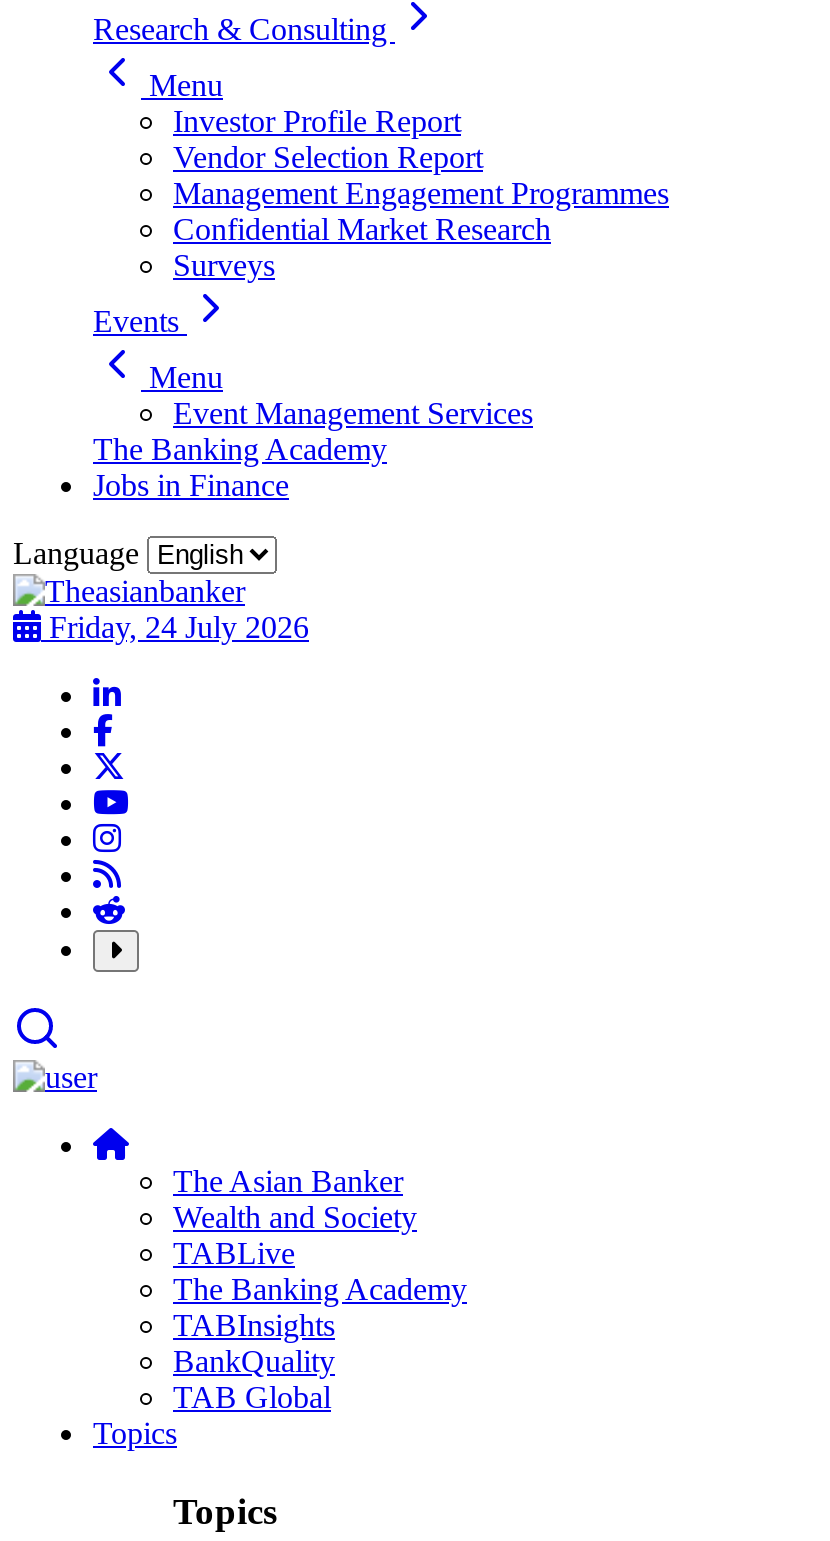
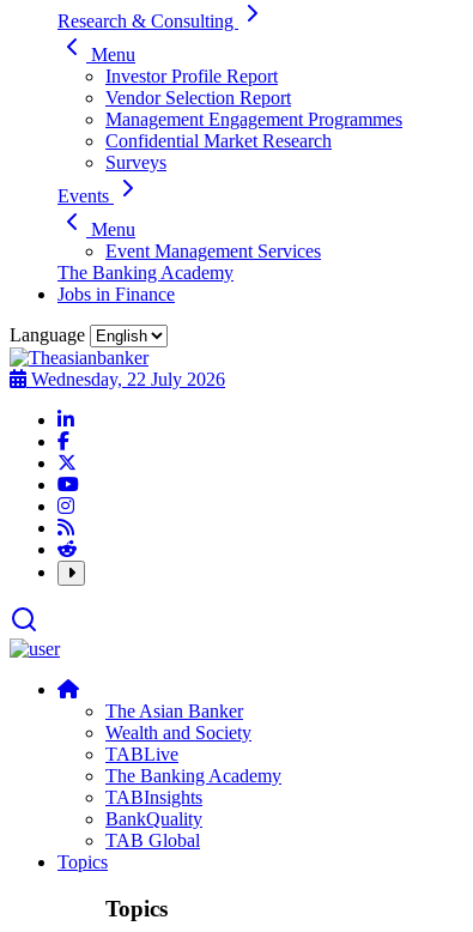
[41,610,309,644] Friday, 24 July 2026 -> [26,369,225,389] Wednesday, 22 July 2026

